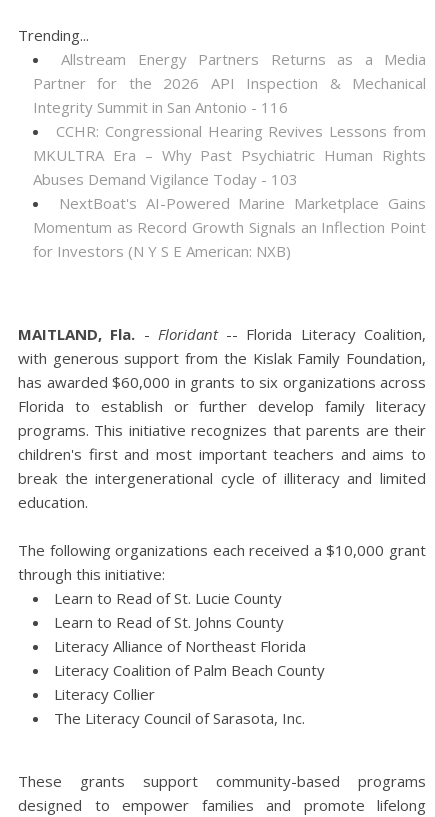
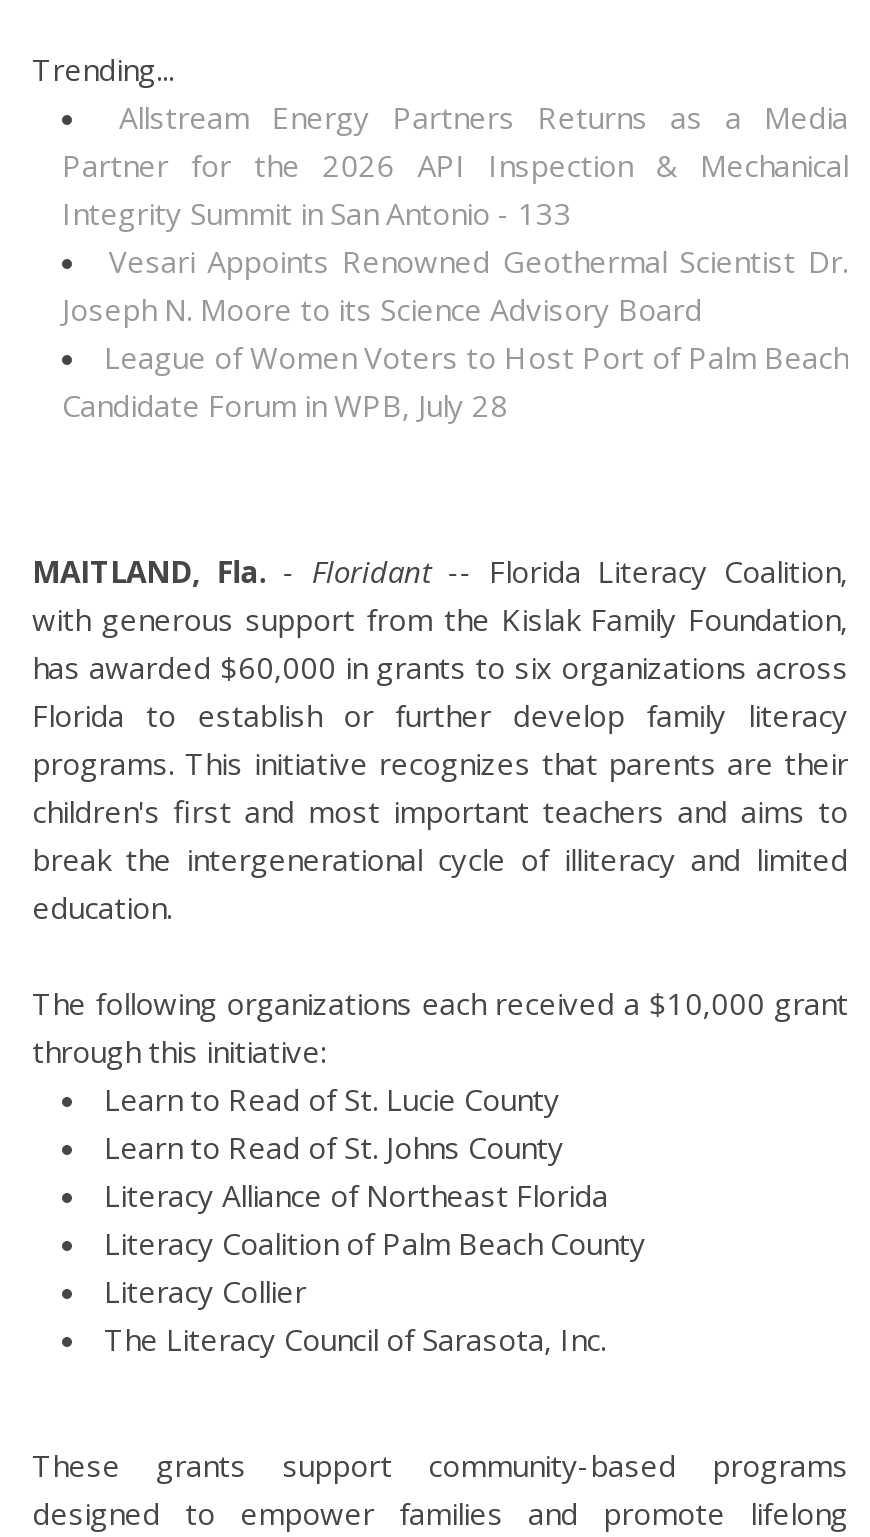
[33,97,426,261] Integrity Summit in San Antonio - 116 | CCHR: Congressional Hearing Revives Lessons from | MKULTRA Era – Why Past Psychiatric Human Rights | Abuses Demand Vigilance Today - 103 | NextBoat's AI-Powered Marine Marketplace Gains | Momentum as Record Growth Signals an Inflection Point | for Investors (N Y S E American: NXB) -> [62,193,848,425] Integrity Summit in San Antonio - 133 | Vesari Appoints Renowned Geothermal Scientist Dr. | Joseph N. Moore to its Science Advisory Board | League of Women Voters to Host Port of Palm Beach | Candidate Forum in WPB, July 28

